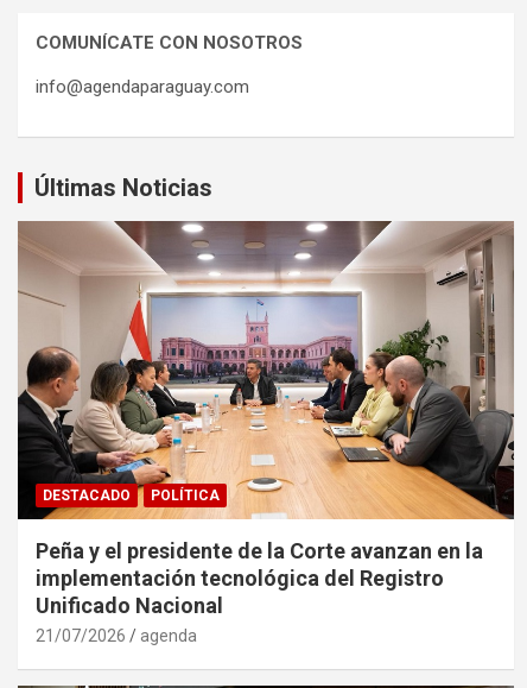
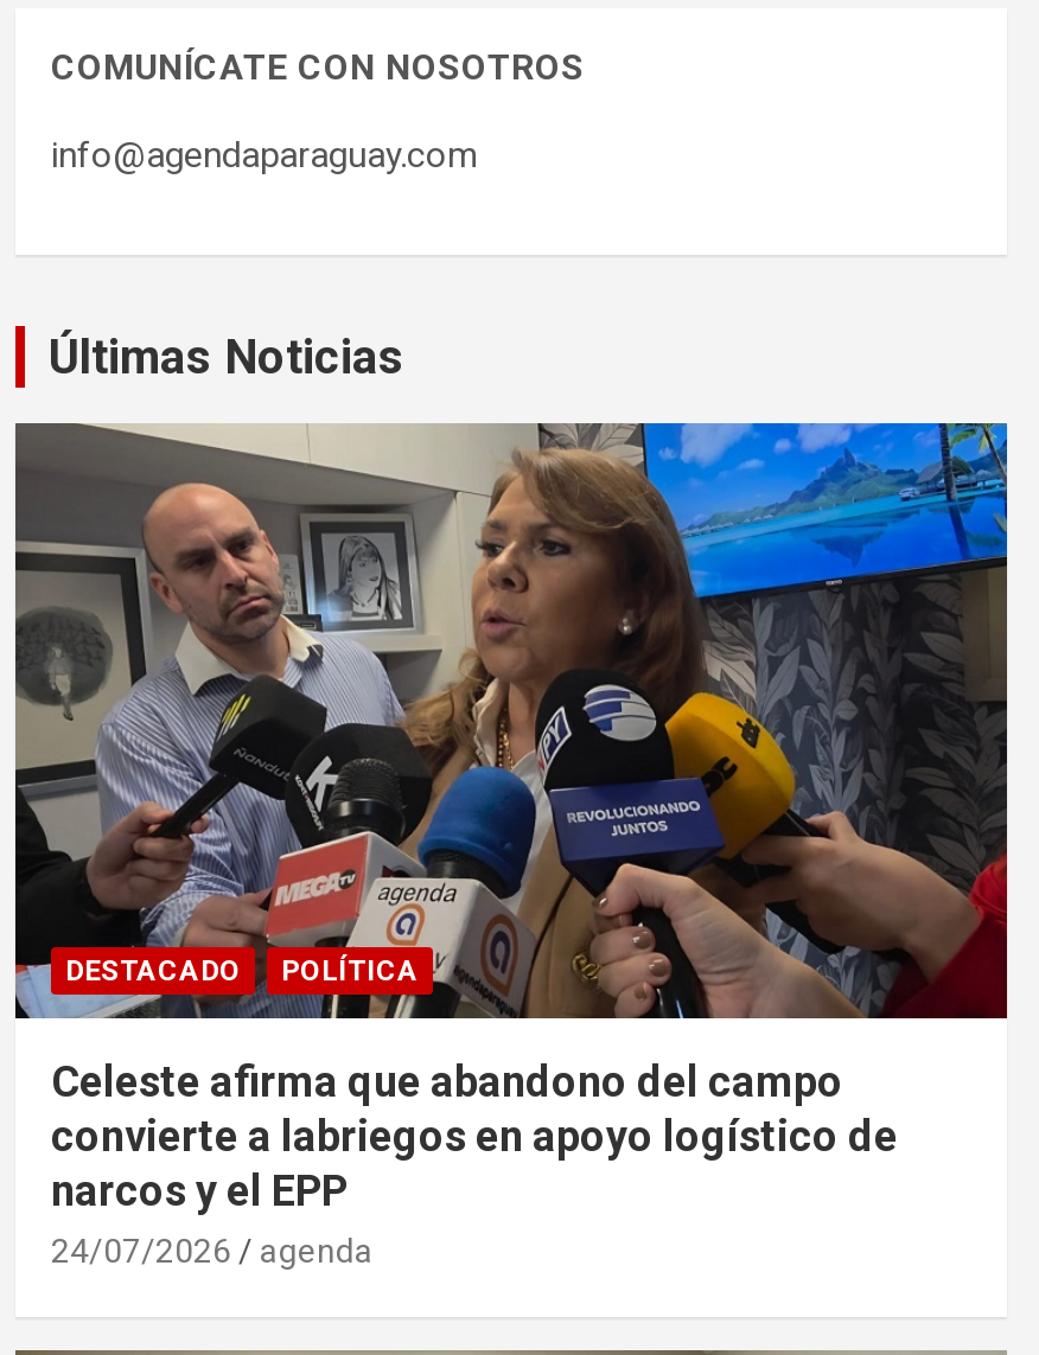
[17,220,515,645] [image] | Peña y el presidente de la Corte avanzan en la | implementación tecnológica del Registro | Unificado Nacional | 21/07/2026 -> [13,421,1009,1269] [image] | Celeste afirma que abandono del campo | convierte a labriegos en apoyo logístico de | narcos y el EPP | 24/07/2026

